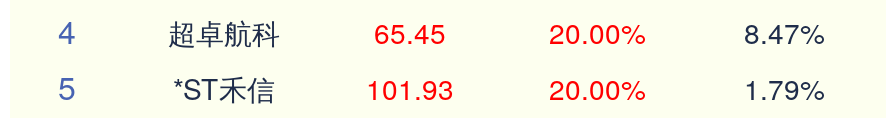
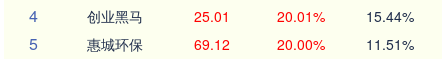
[168,12,824,52] 超卓航科 | 65.45 | 20.00% | 8.47% -> [87,6,413,26] 创业黑马 | 25.01 | 20.01% | 15.44%
[173,68,454,108] *ST禾信 | 101.93 -> [87,34,229,54] 惠城环保 | 69.12
[744,68,824,108] 1.79% -> [365,34,413,54] 11.51%

